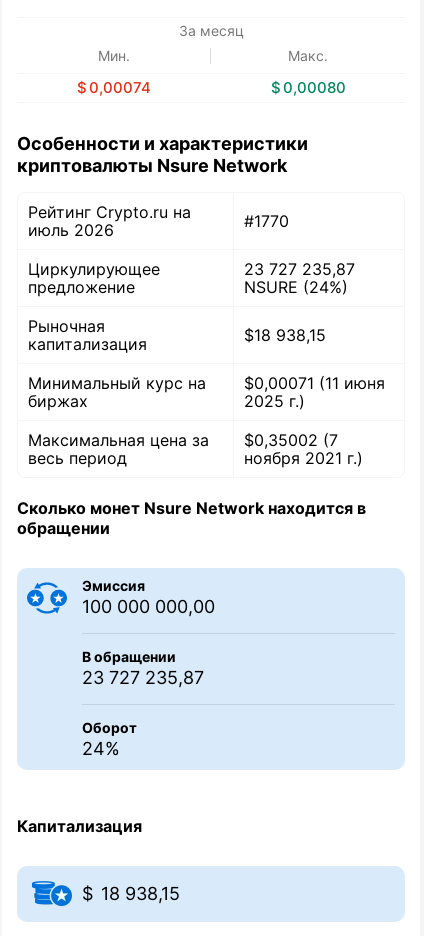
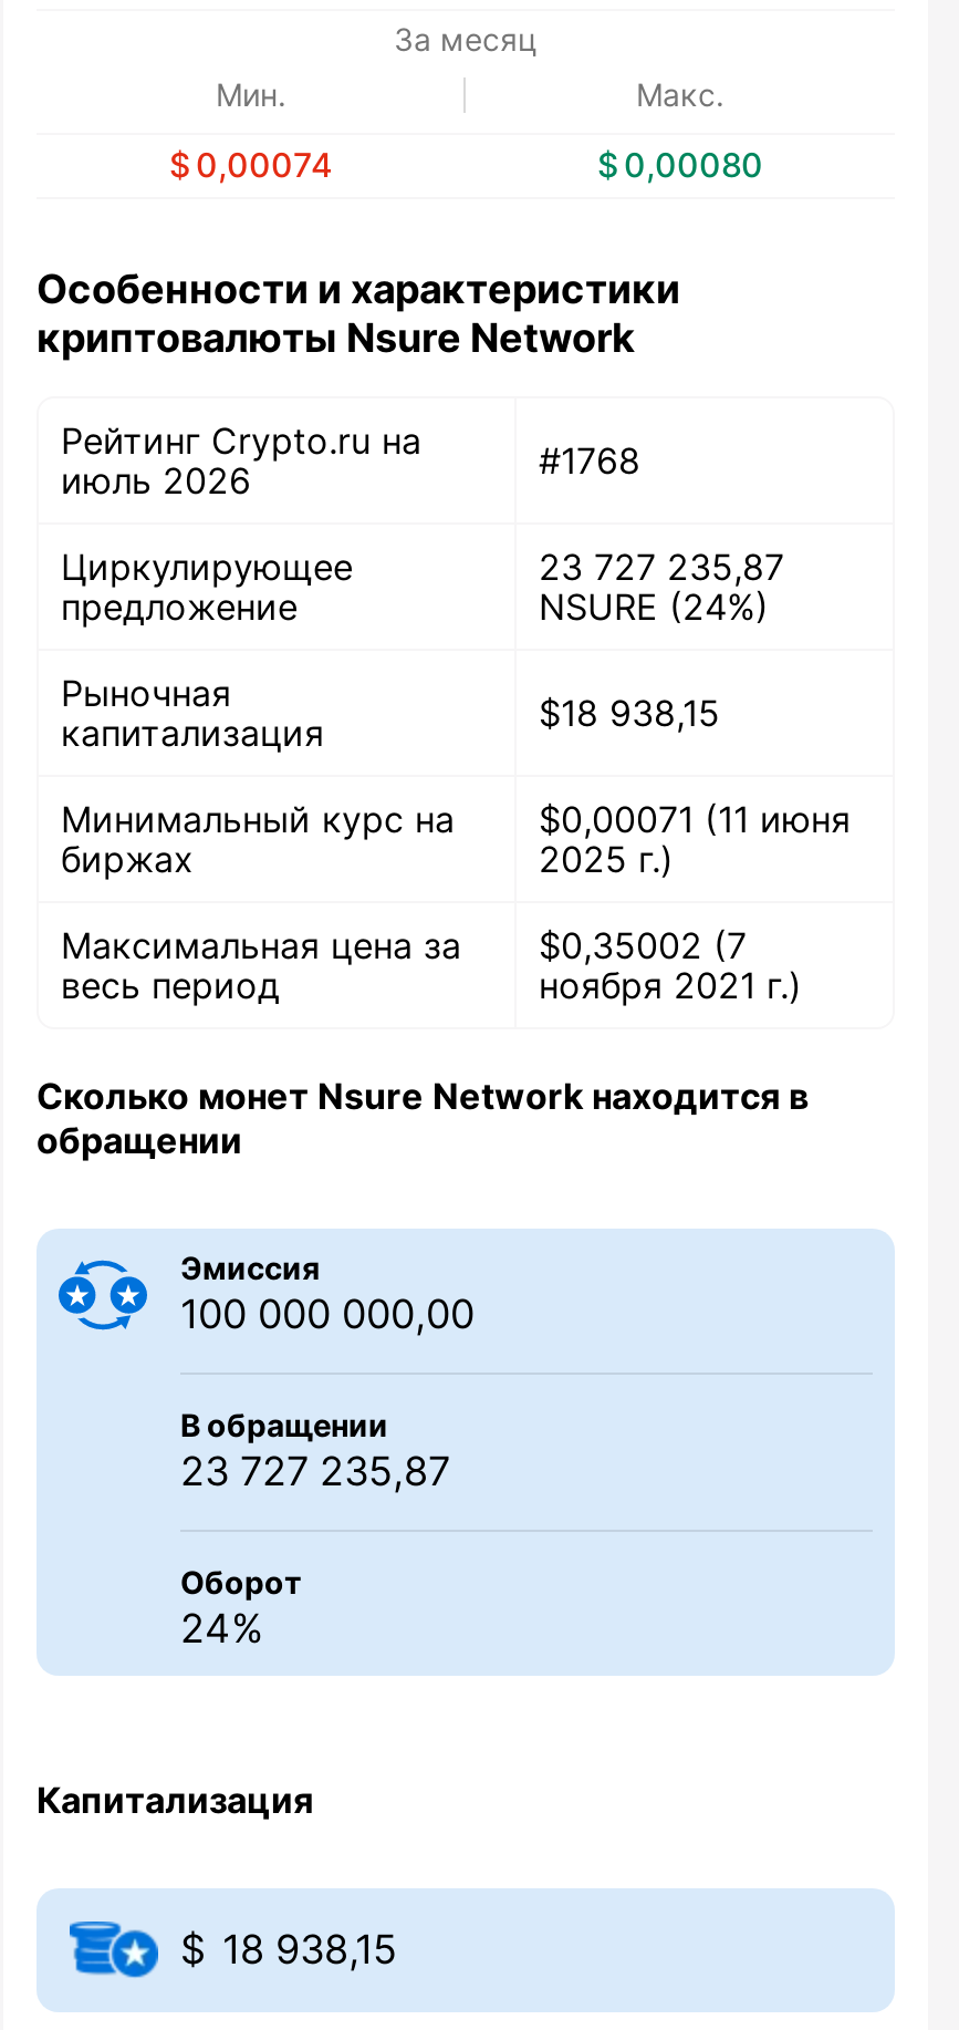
[244,211,289,231] #1770 -> [539,438,640,482] #1768

